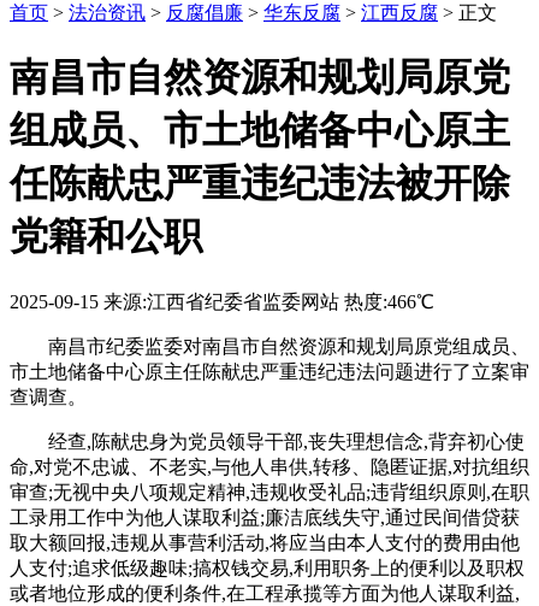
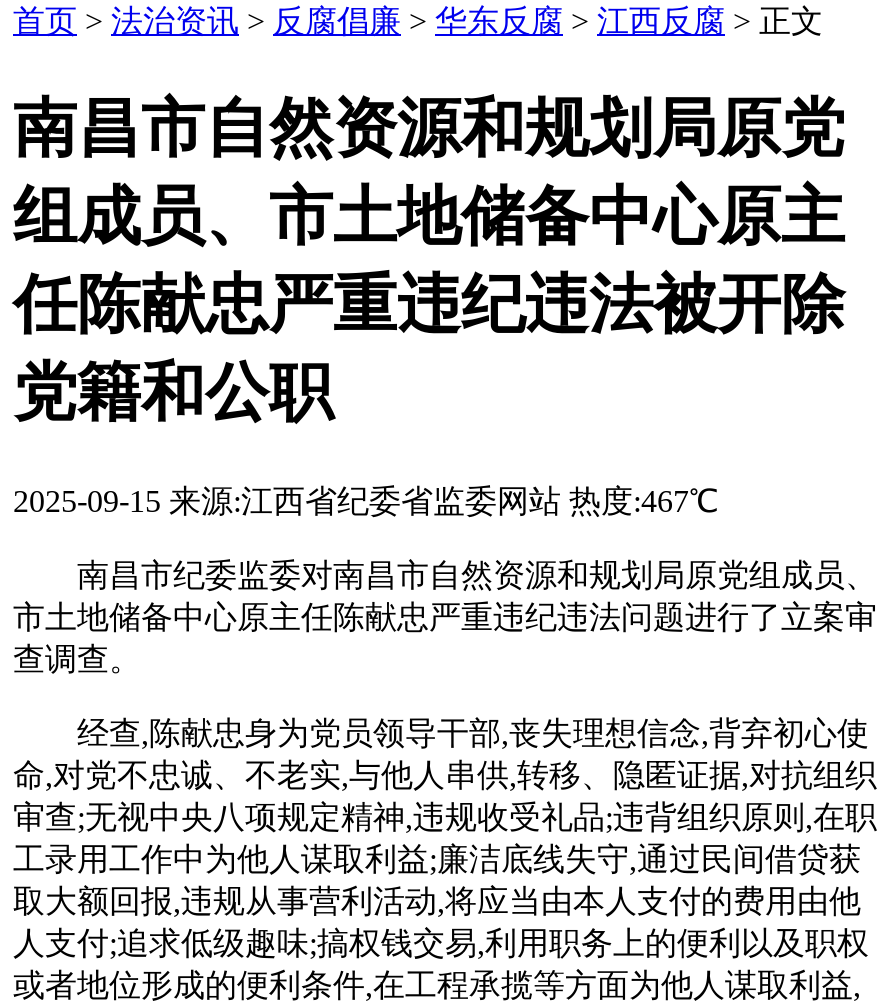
[10,291,434,312] 2025-09-15来源:江西省纪委省监委网站 热度:466℃ -> [13,484,719,518] 2025-09-15来源:江西省纪委省监委网站 热度:467℃

